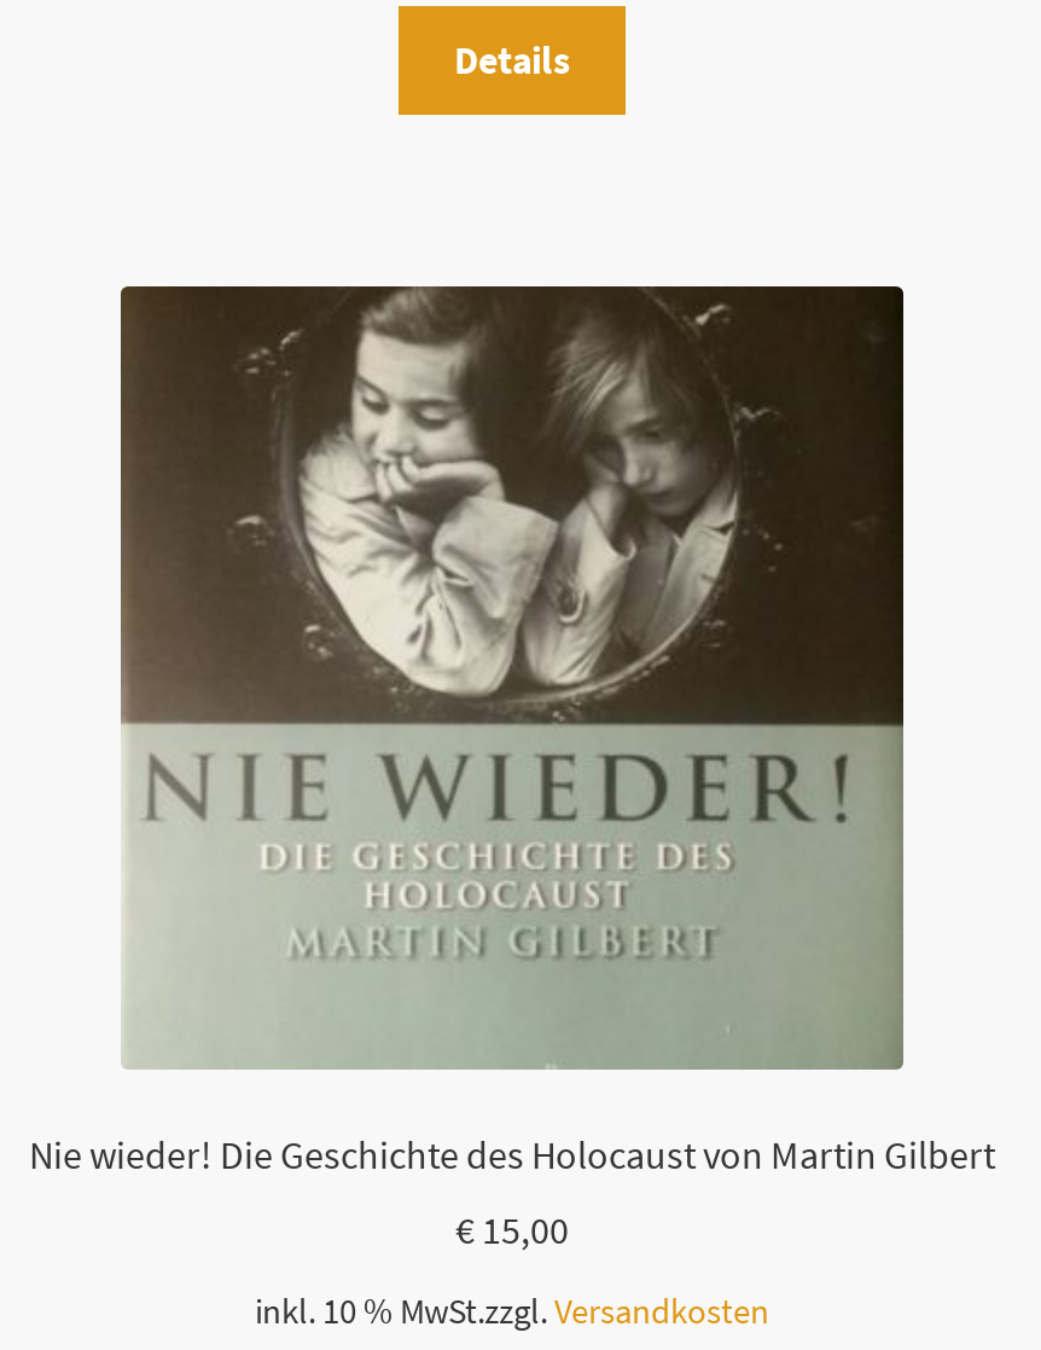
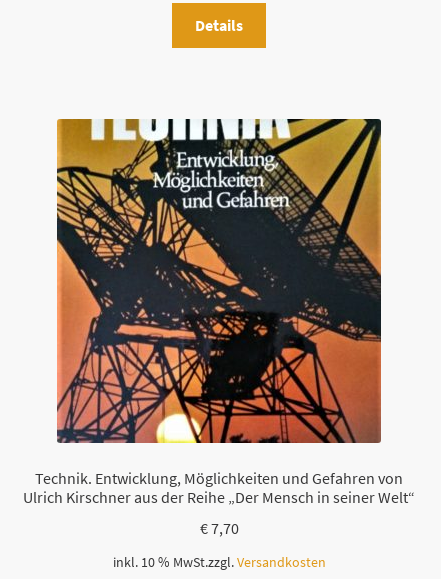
[29,284,995,1178] [image] | Nie wieder! Die Geschichte des Holocaust von Martin Gilbert -> [23,118,415,507] [image] | Technik. Entwicklung, Möglichkeiten und Gefahren von | Ulrich Kirschner aus der Reihe „Der Mensch in seiner Welt“
[455,1204,569,1252] €15,00 -> [199,518,238,538] €7,70

